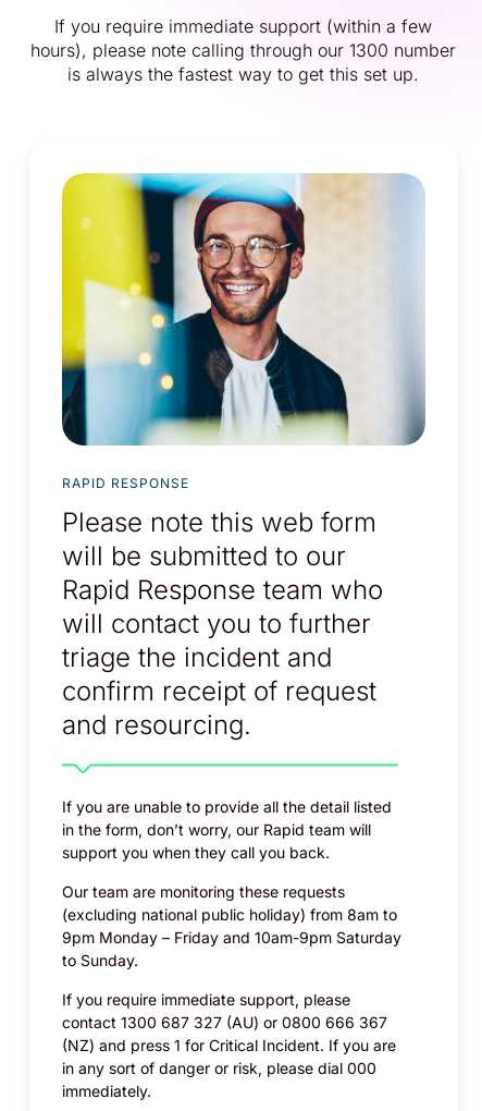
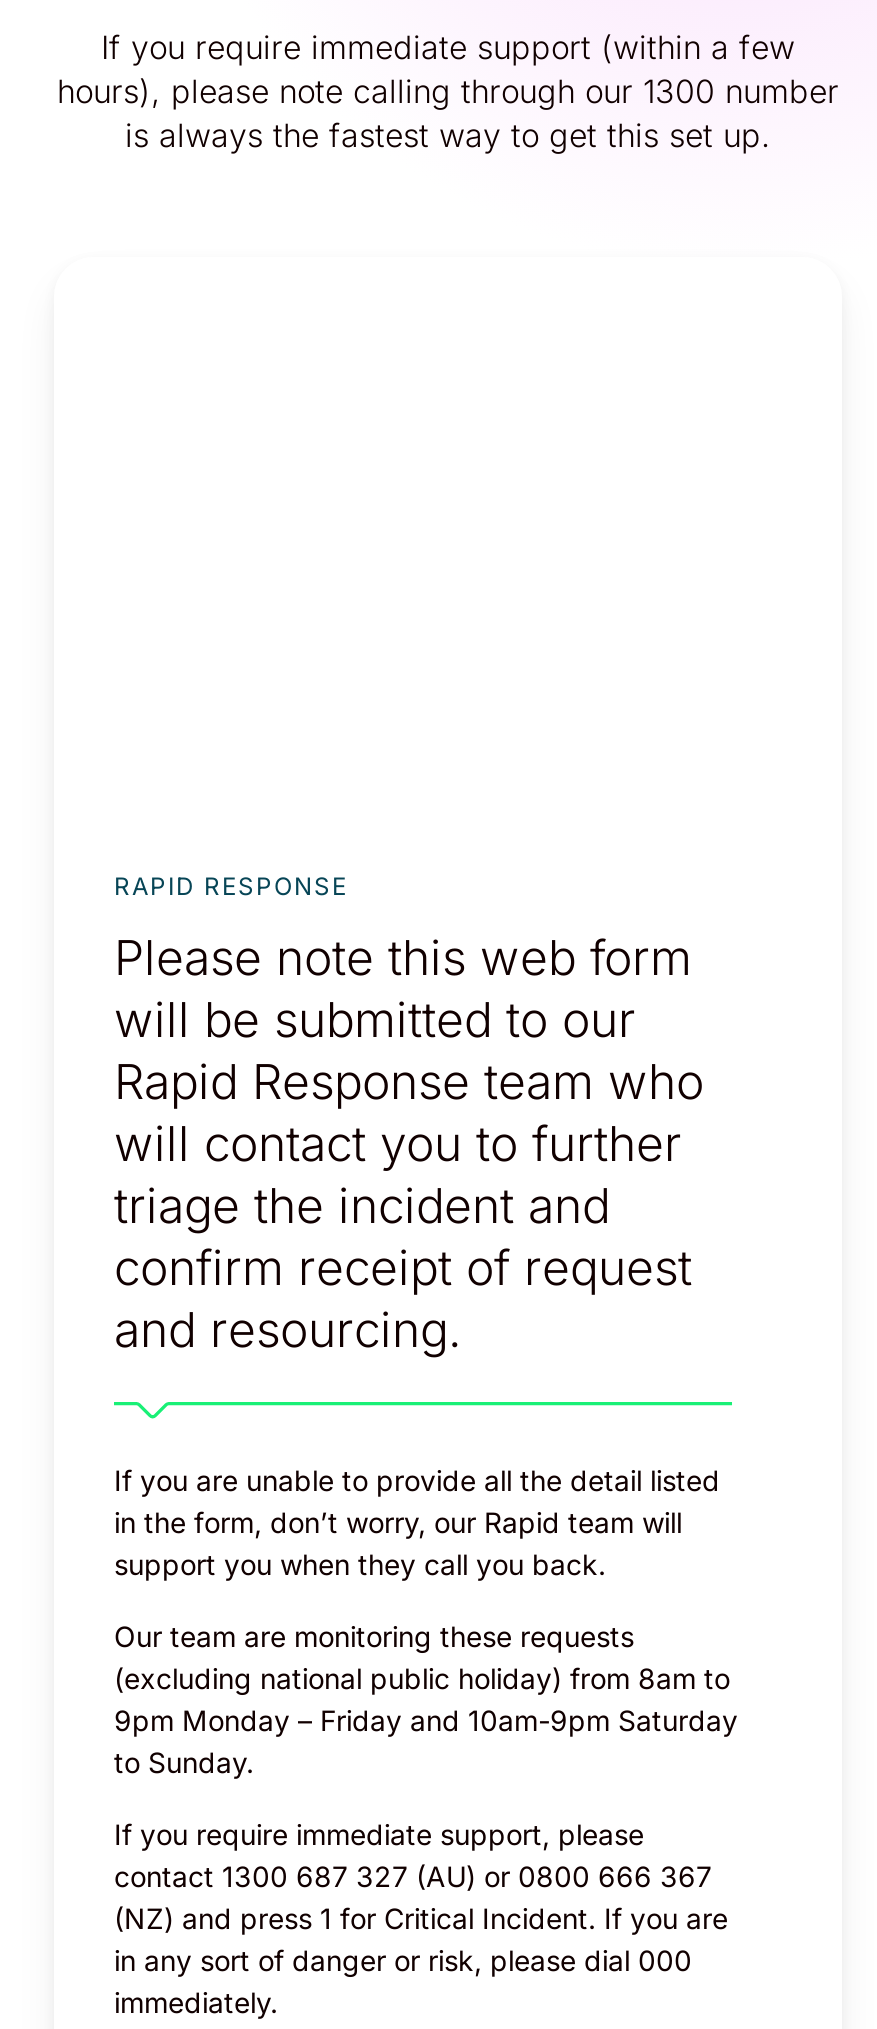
[61,172,427,447] [image] -> none

